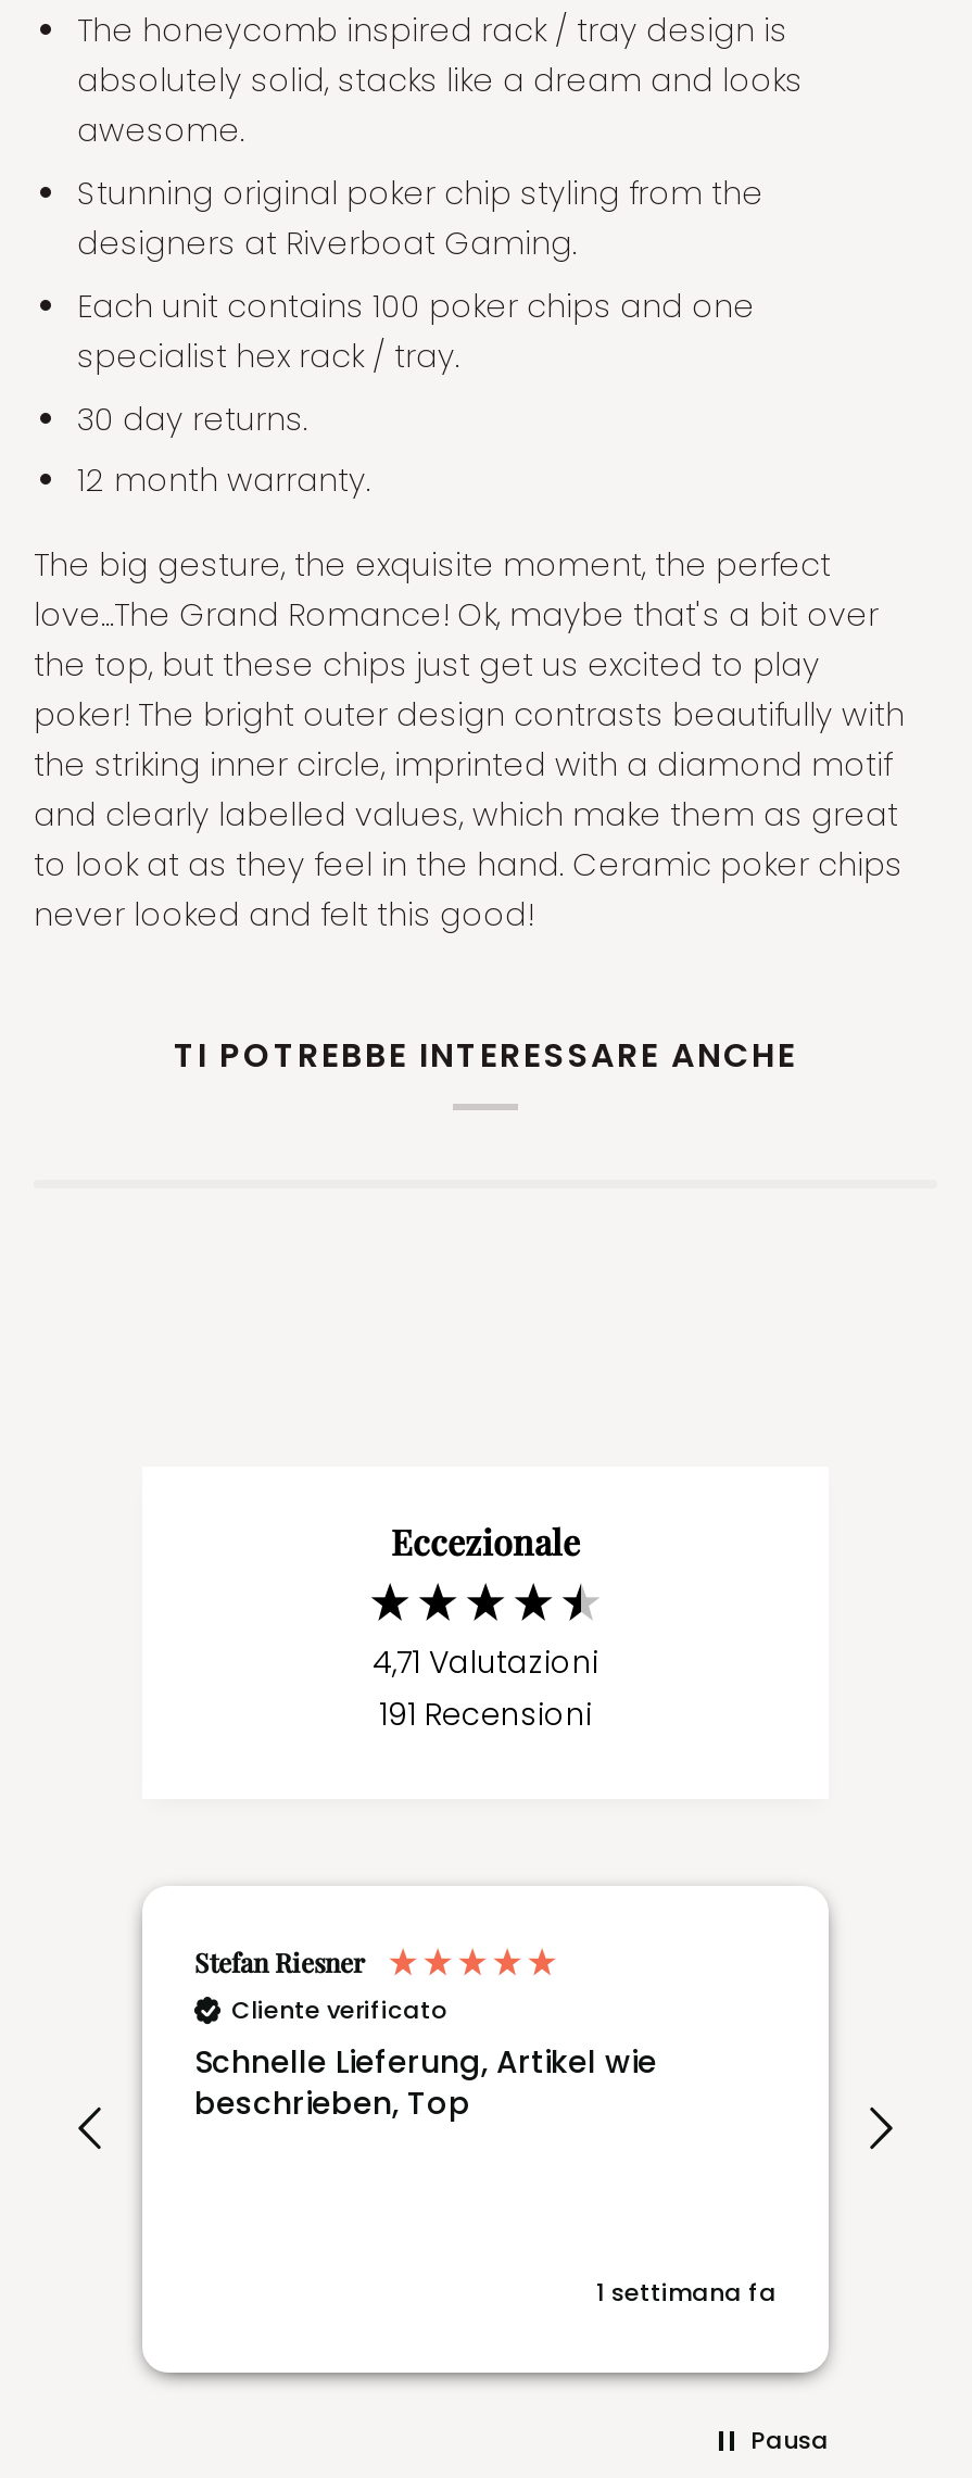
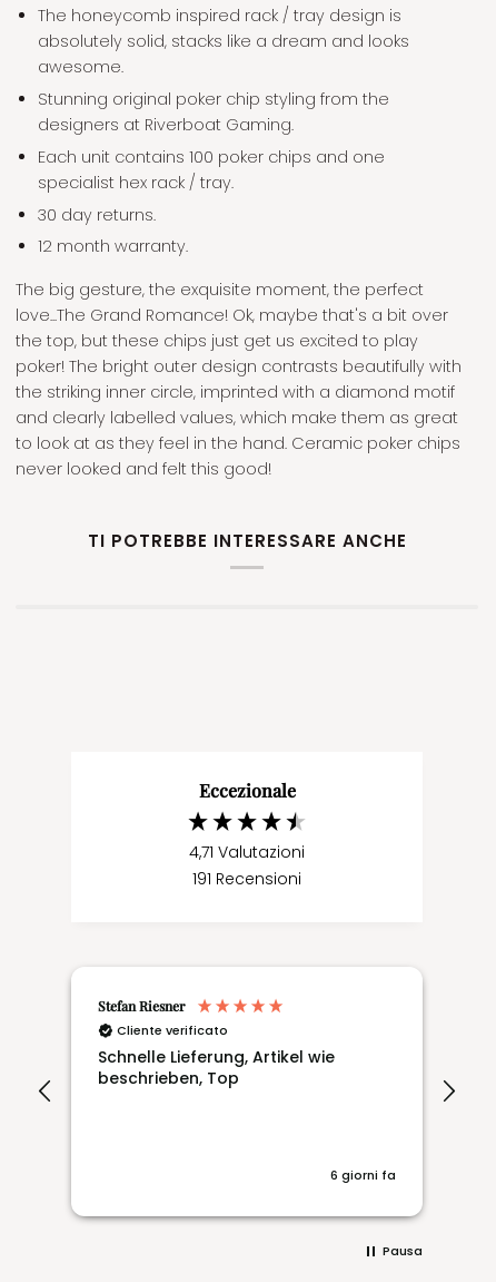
[596,2276,777,2310] 1 settimana fa -> [330,1167,396,1184] 6 giorni fa

